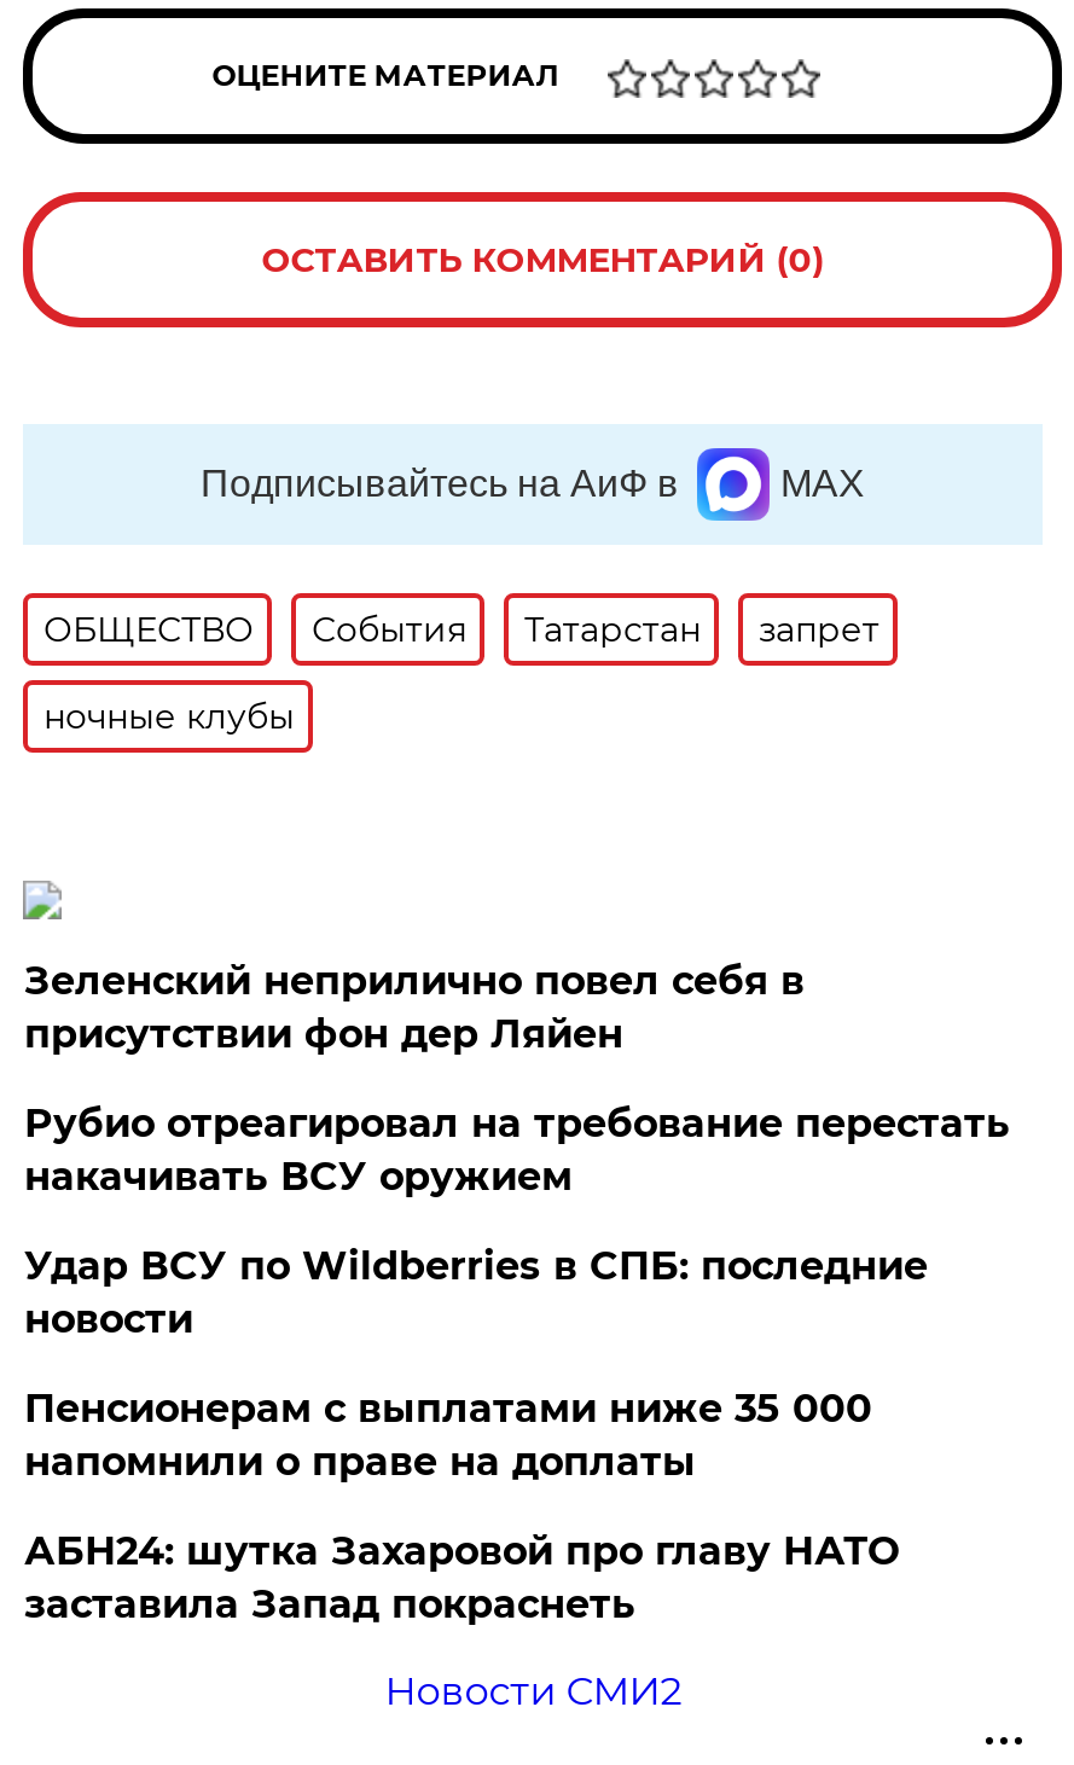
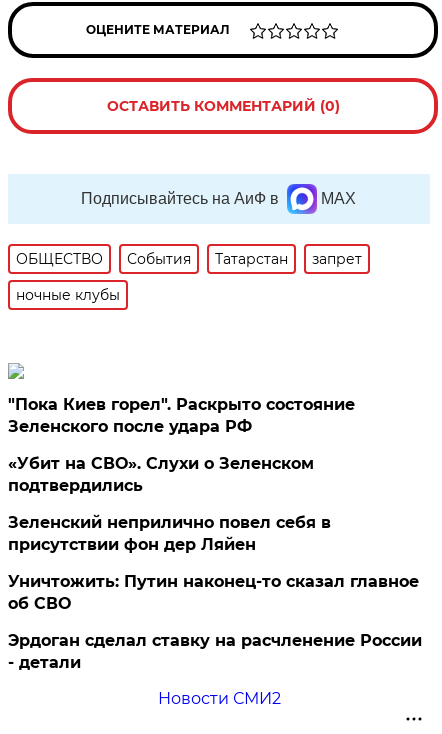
none -> [8,395,355,495] "Пока Киев горел". Раскрыто состояние | Зеленского после удара РФ | «Убит на СВО». Слухи о Зеленском | подтвердились
moved [24,958,804,1057] -> [8,513,331,554]: Зеленский неприлично повел cебя в | присутствии фон дер Ляйен
[24,1100,1010,1627] Рубио отреагировал на требование перестать | накачивать ВСУ оружием | Удар ВСУ по Wildberries в СПБ: последние | новости | Пенсионерам с выплатами ниже 35 000 | напомнили о праве на доплаты | АБН24: шутка Захаровой про главу НАТО | заставила Запад покраснеть -> [8,572,422,672] Уничтожить: Путин наконец-то сказал главное | об СВО | Эрдоган сделал ставку на расчленение России | - детали

